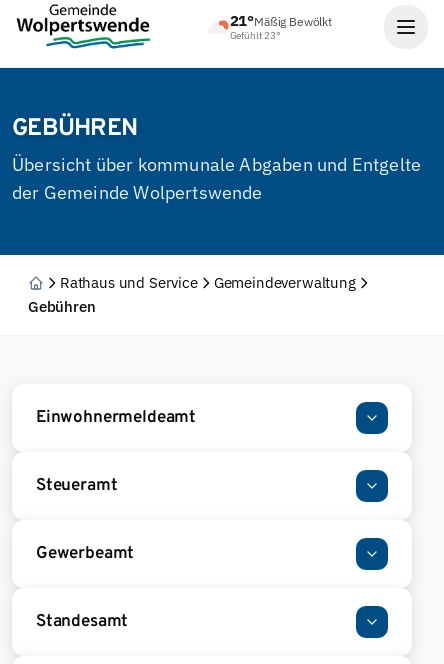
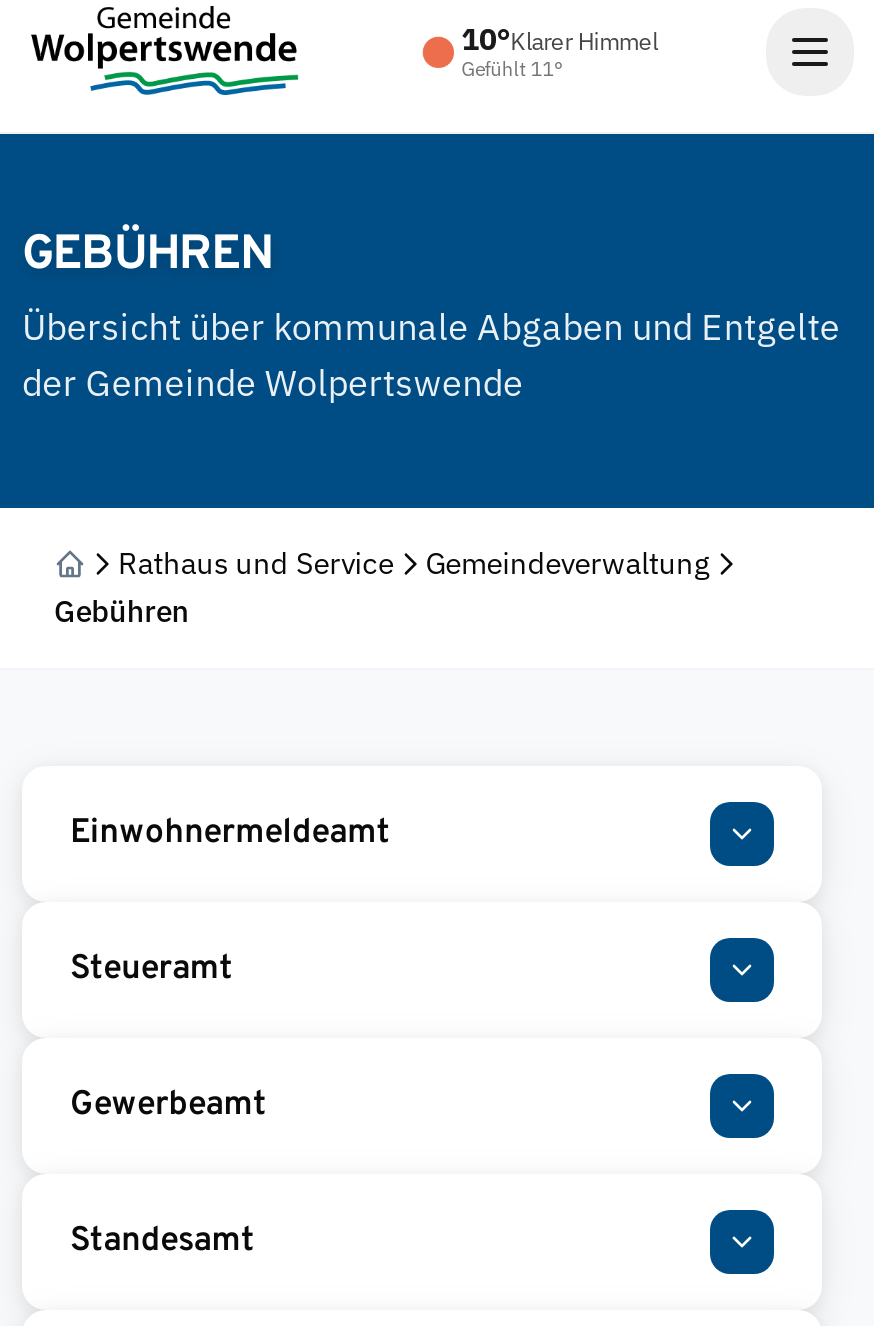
[230,11,332,42] 21°Mäßig Bewölkt | Gefühlt 23° -> [461,20,658,82] 10°Klarer Himmel | Gefühlt 11°

